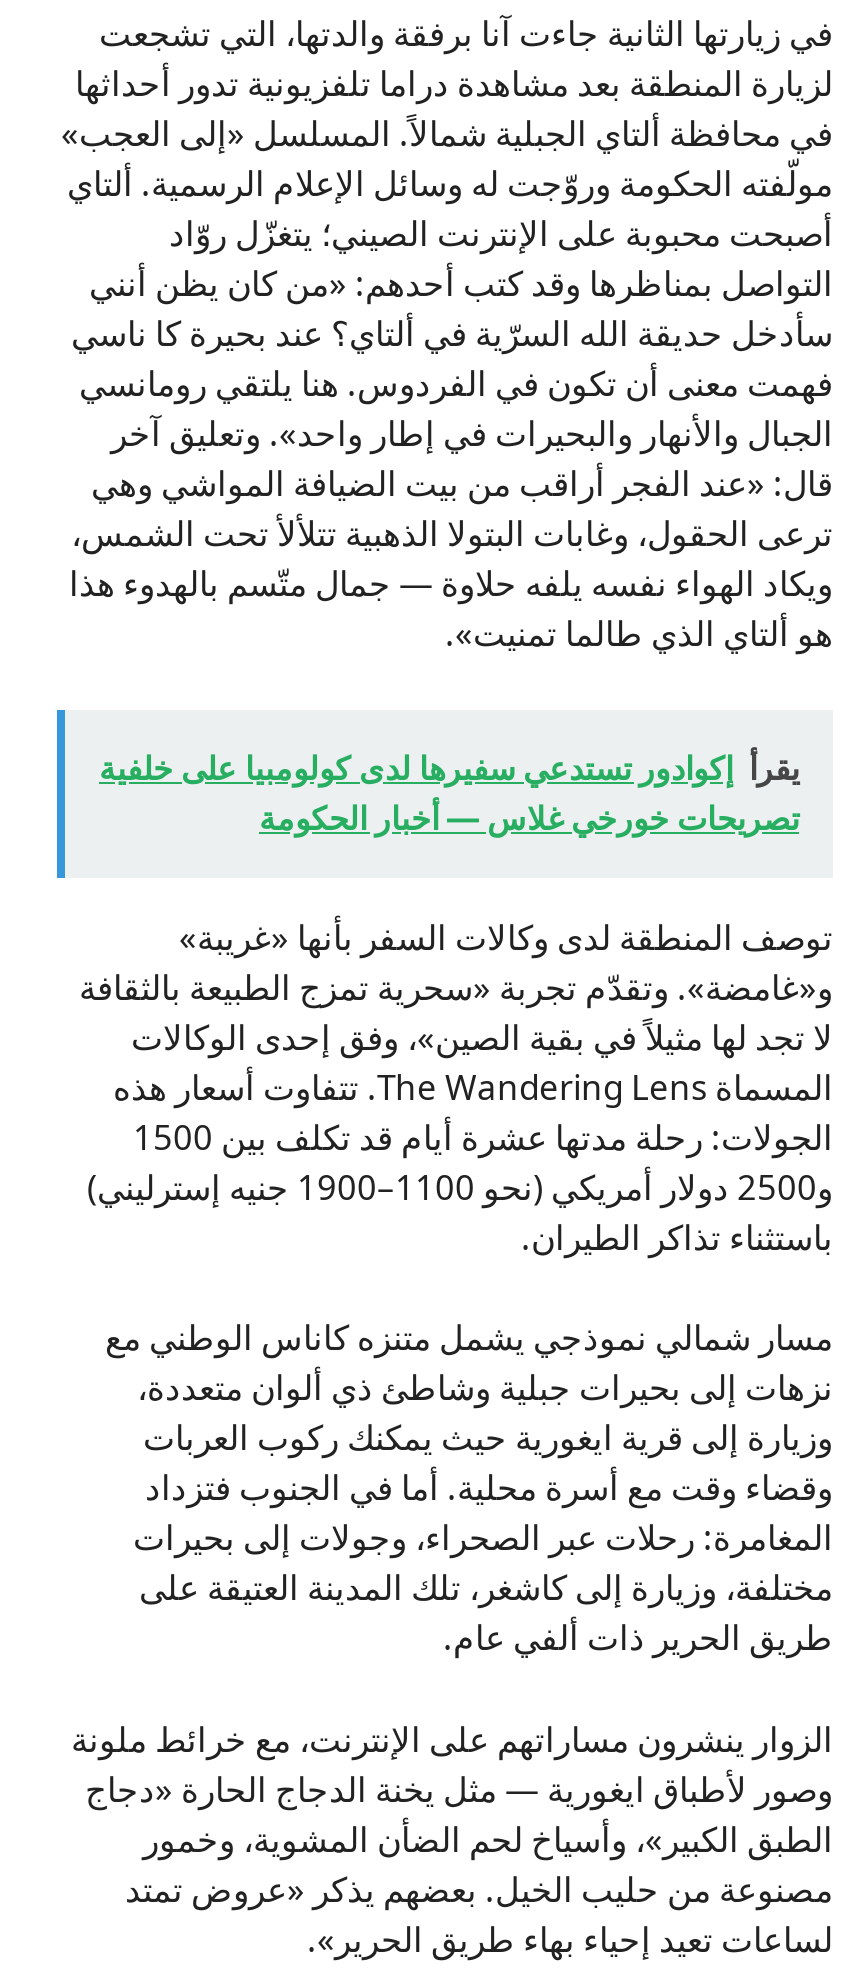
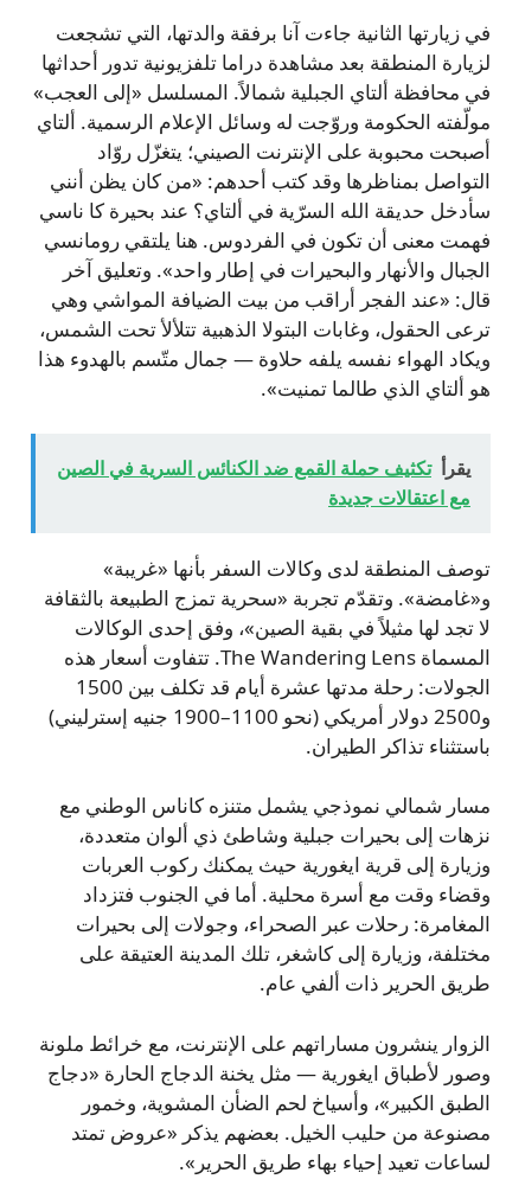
[99,748,799,838] يقرأ إكوادور تستدعي سفيرها لدى كولومبيا على خلفية | تصريحات خورخي غلاس — أخبار الحكومة -> [57,456,470,509] يقرأ تكثيف حملة القمع ضد الكنائس السرية في الصين | مع اعتقالات جديدة

